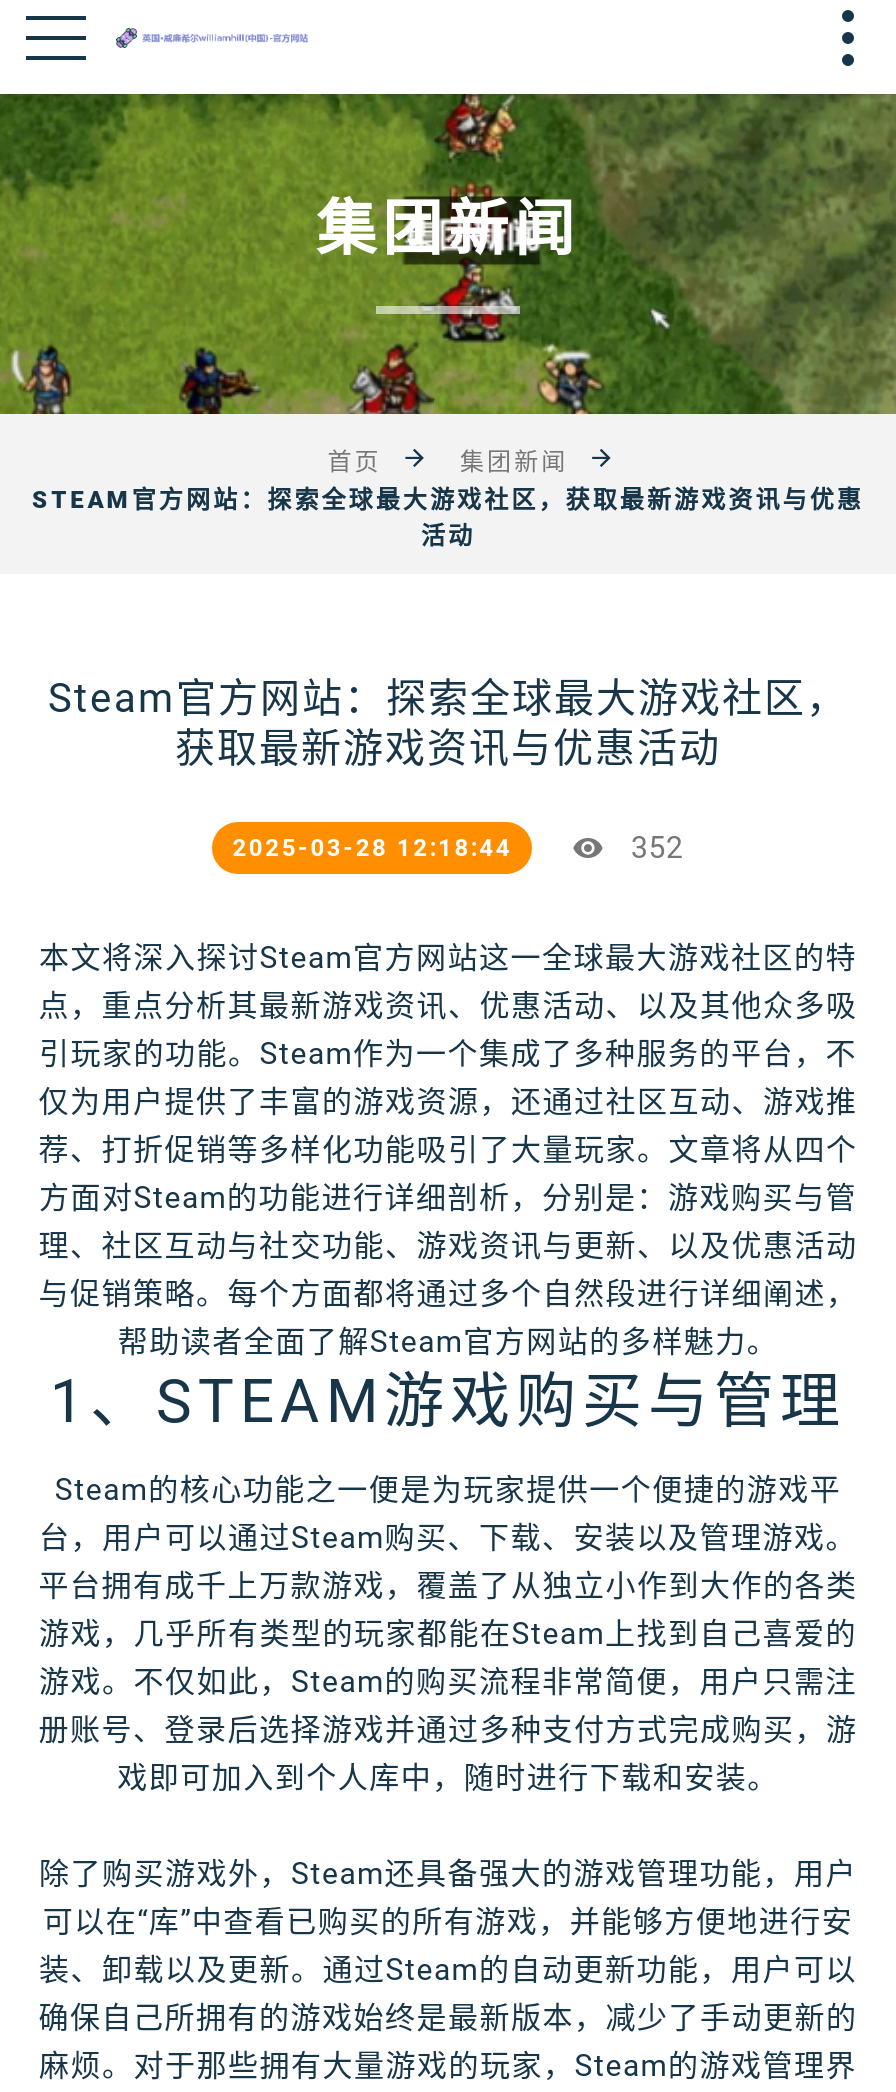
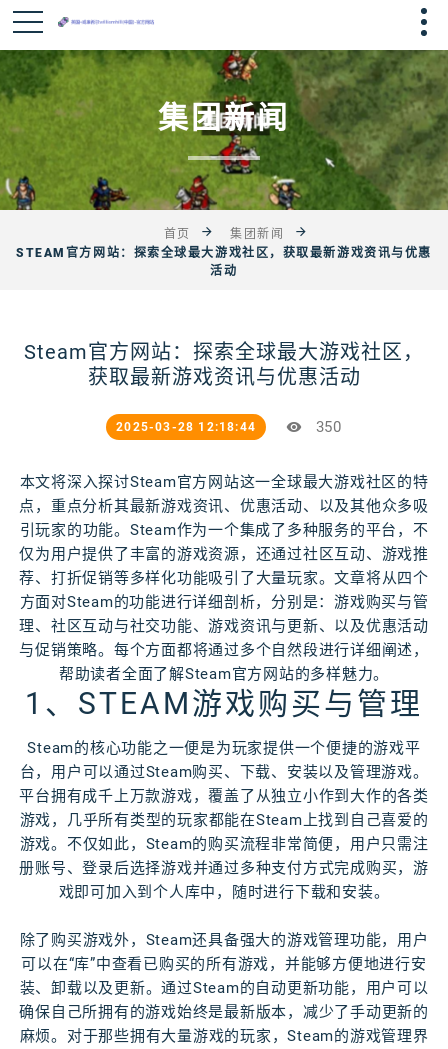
[631,829,684,865] 352 -> [315,417,342,435] 350

